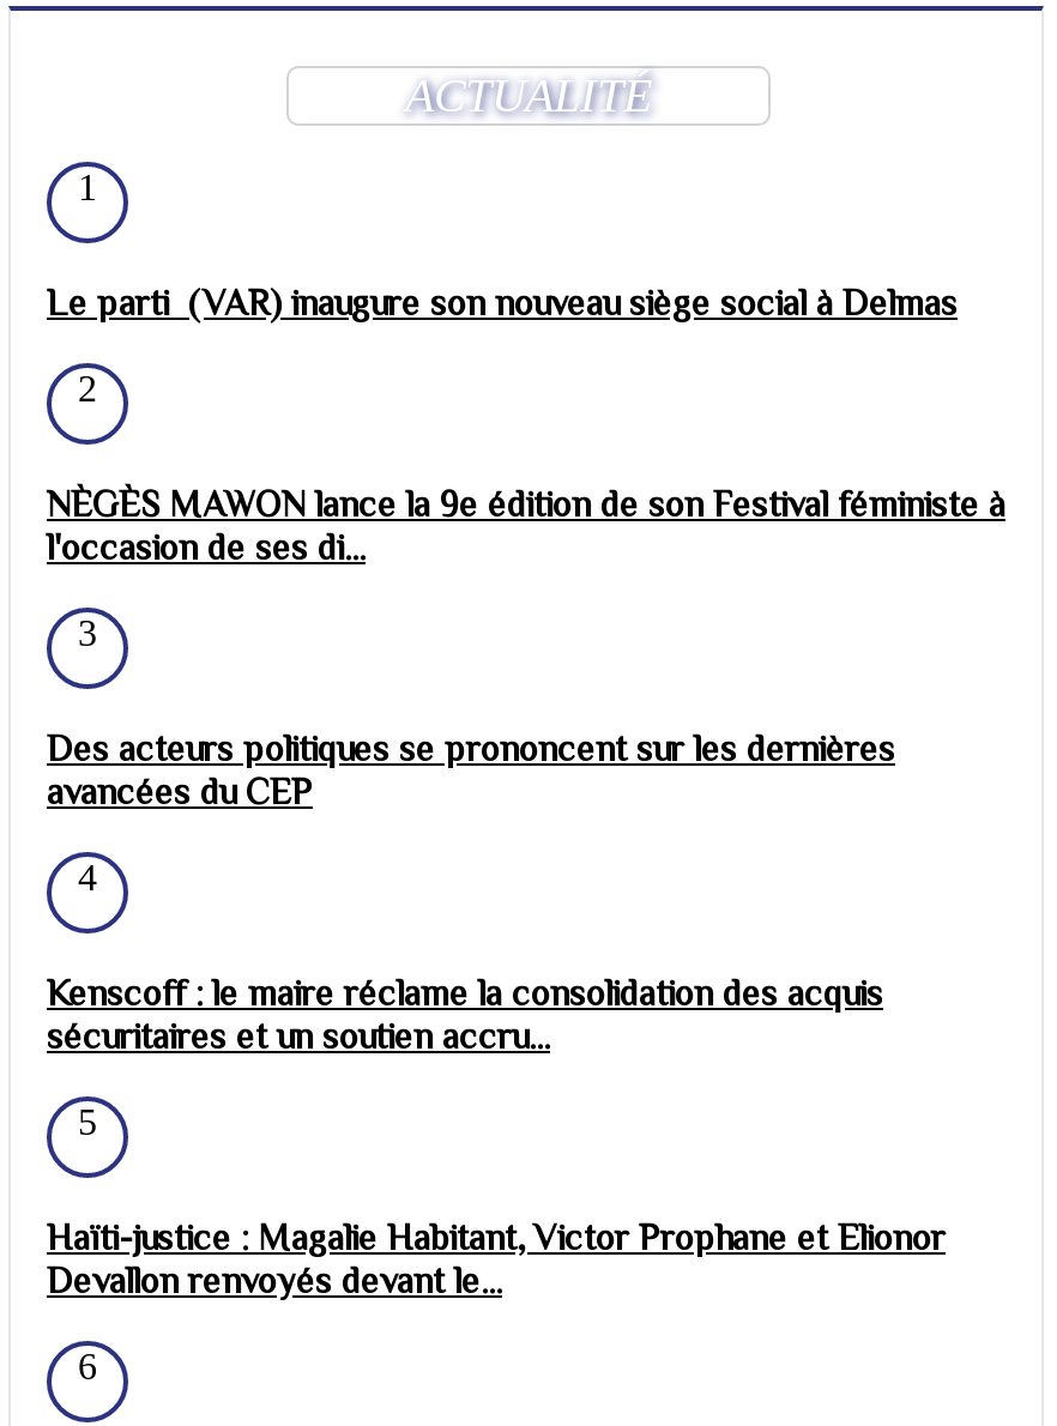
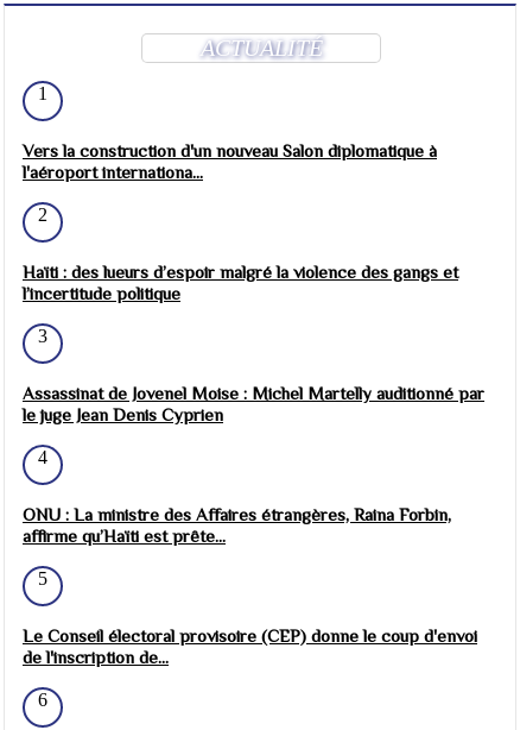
[47,282,958,323] Le parti (VAR) inaugure son nouveau siège social à Delmas -> [23,141,437,182] Vers la construction d'un nouveau Salon diplomatique à | l'aéroport internationa...
[47,483,1005,567] NÈGÈS MAWON lance la 9e édition de son Festival féministe à | l'occasion de ses di... -> [23,262,458,303] Haïti : des lueurs d’espoir malgré la violence des gangs et | l’incertitude politique
[47,728,895,812] Des acteurs politiques se prononcent sur les dernières | avancées du CEP -> [23,383,484,425] Assassinat de Jovenel Moise : Michel Martelly auditionné par | le juge Jean Denis Cyprien
[47,972,883,1056] Kenscoff : le maire réclame la consolidation des acquis | sécuritaires et un soutien accru... -> [23,504,451,546] ONU : La ministre des Affaires étrangères, Raina Forbin, | affirme qu’Haïti est prête...
[47,1217,946,1301] Haïti-justice : Magalie Habitant, Victor Prophane et Elionor | Devallon renvoyés devant le... -> [23,626,477,667] Le Conseil électoral provisoire (CEP) donne le coup d'envoi | de l'inscription de...

